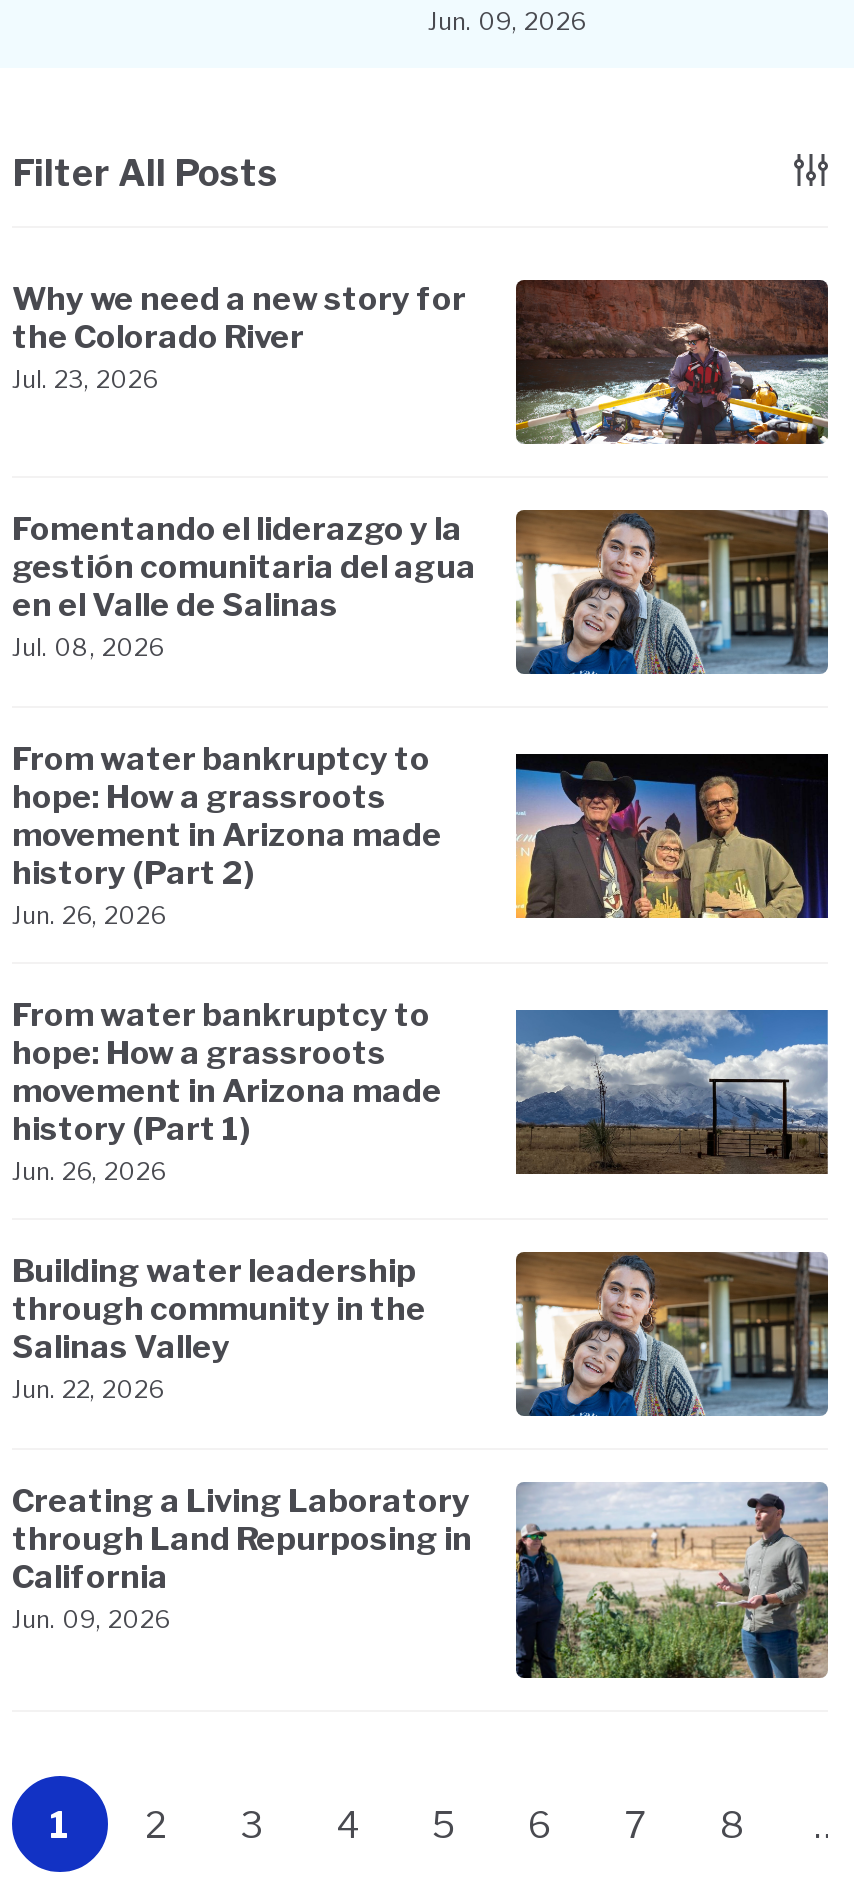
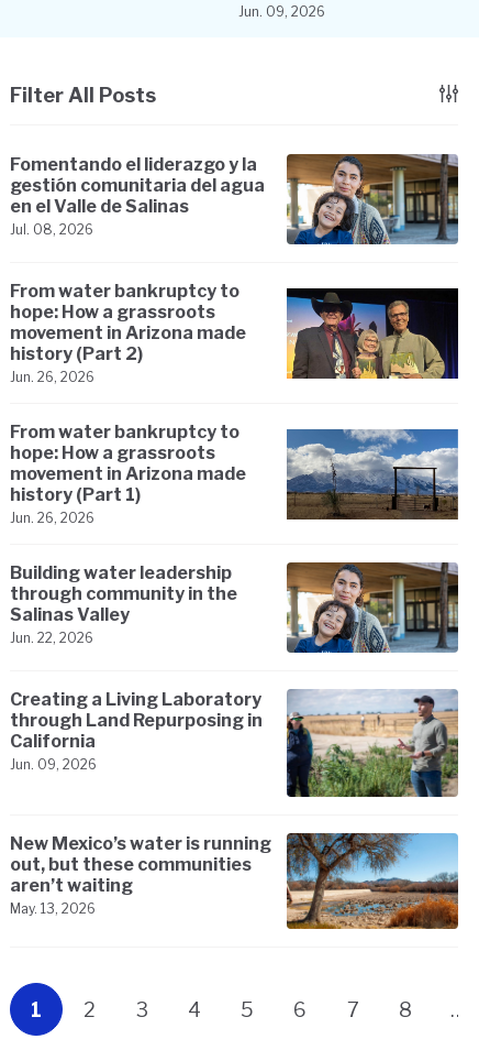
[12,280,828,446] [image] | Why we need a new story for | the Colorado River | Jul. 23, 2026 -> none
moved [12,508,832,1634] -> [10,153,460,773]: [image] | Fomentando el liderazgo y la | gestión comunitaria del agua | ... | California | Jun. 09, 2026
none -> [10,832,458,930] [image] | New Mexico’s water is running | out, but these communities | aren’t waiting | May. 13, 2026

